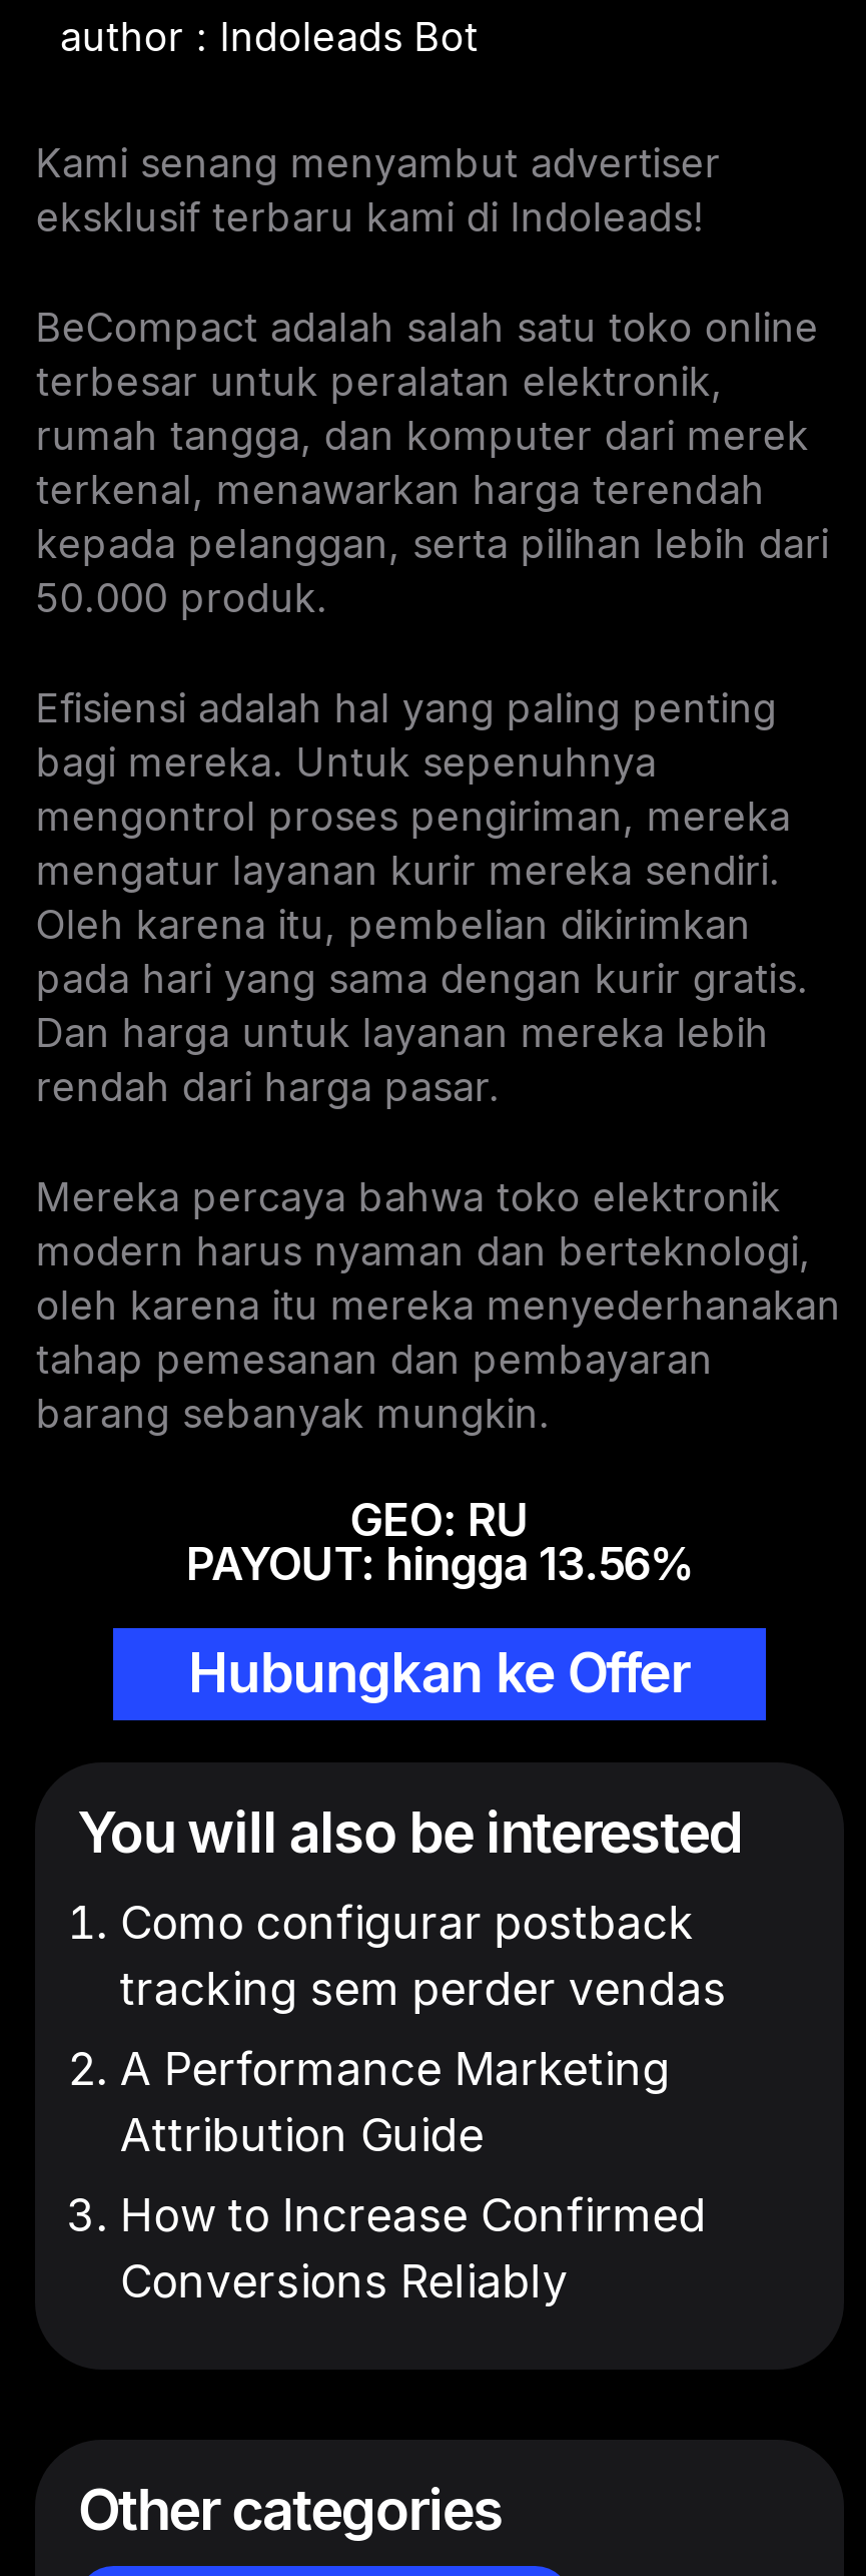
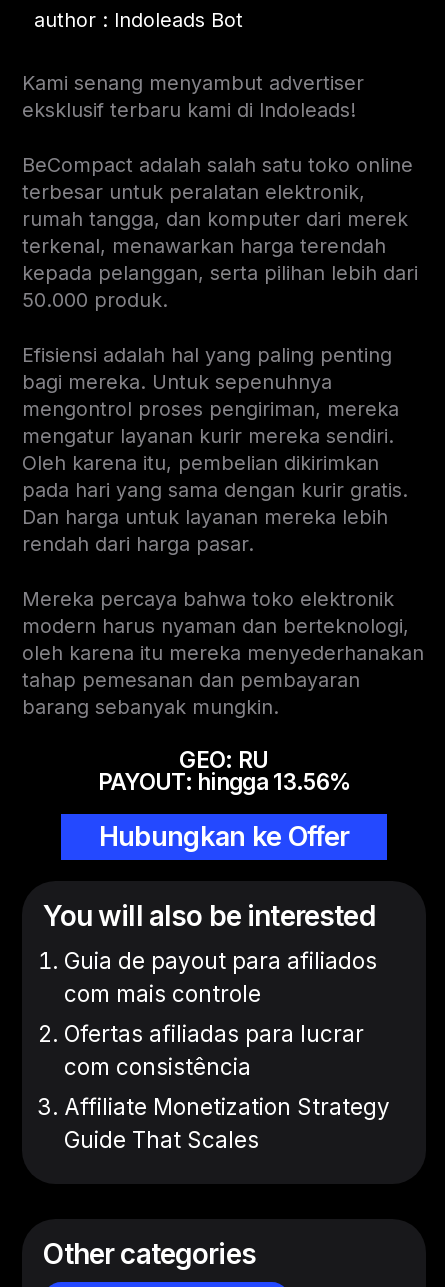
[120,1894,727,2014] Como configurar postback | tracking sem perder vendas -> [64,947,377,1007] Guia de payout para afiliados | com mais controle
[120,2040,671,2161] A Performance Marketing | Attribution Guide -> [64,1020,364,1080] Ofertas afiliadas para lucrar | com consistência
[120,2187,707,2307] How to Increase Confirmed | Conversions Reliably -> [64,1093,390,1153] Affiliate Monetization Strategy | Guide That Scales

